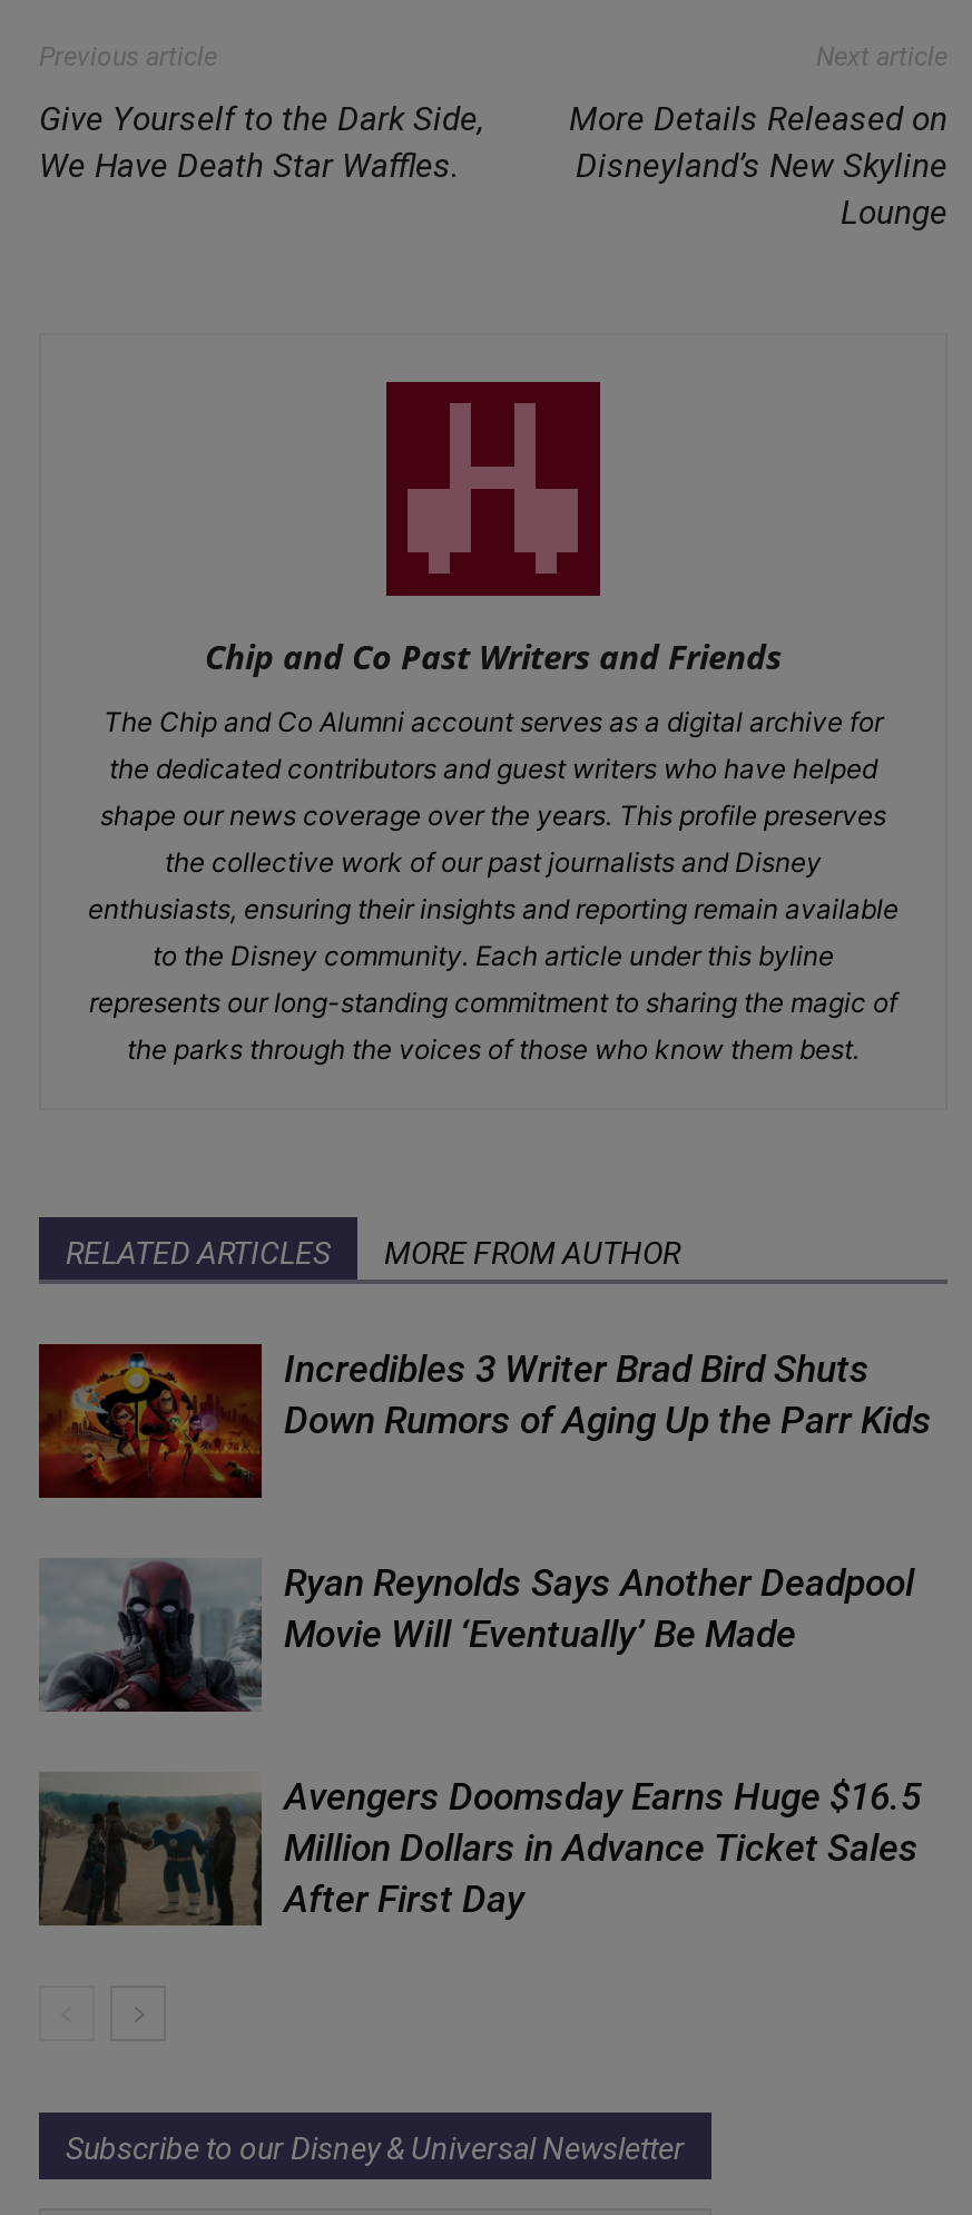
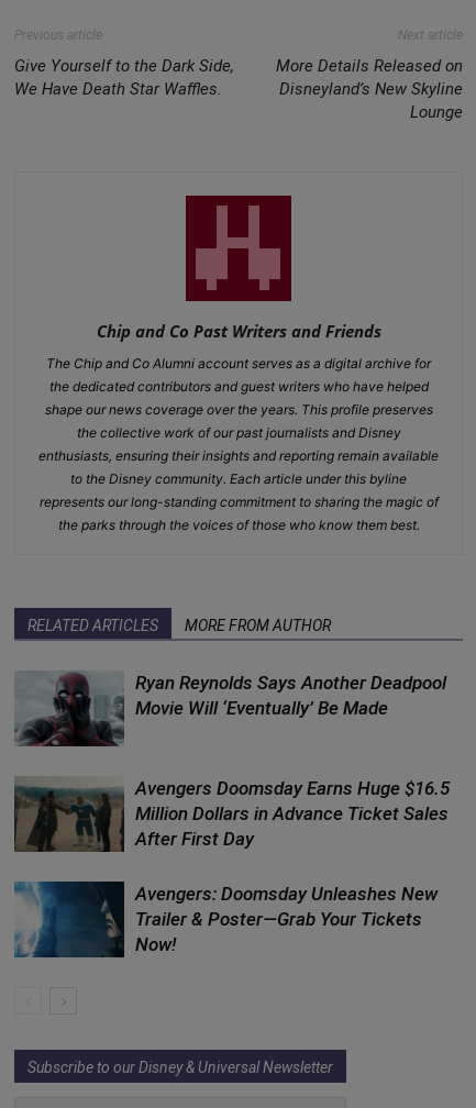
[37,1342,932,1498] [image] | Incredibles 3 Writer Brad Bird Shuts | Down Rumors of Aging Up the Parr Kids -> none
moved [39,1558,921,1922] -> [14,671,450,850]: [image] | Ryan Reynolds Says Another Deadpool | Movie Will ‘Eventually’ Be Made | Avengers Doomsday Earns Huge $16.5 | Million Dollars in Advance Ticket Sales | After First Day
none -> [13,880,438,959] [image] | Avengers: Doomsday Unleashes New | Trailer & Poster—Grab Your Tickets | Now!

